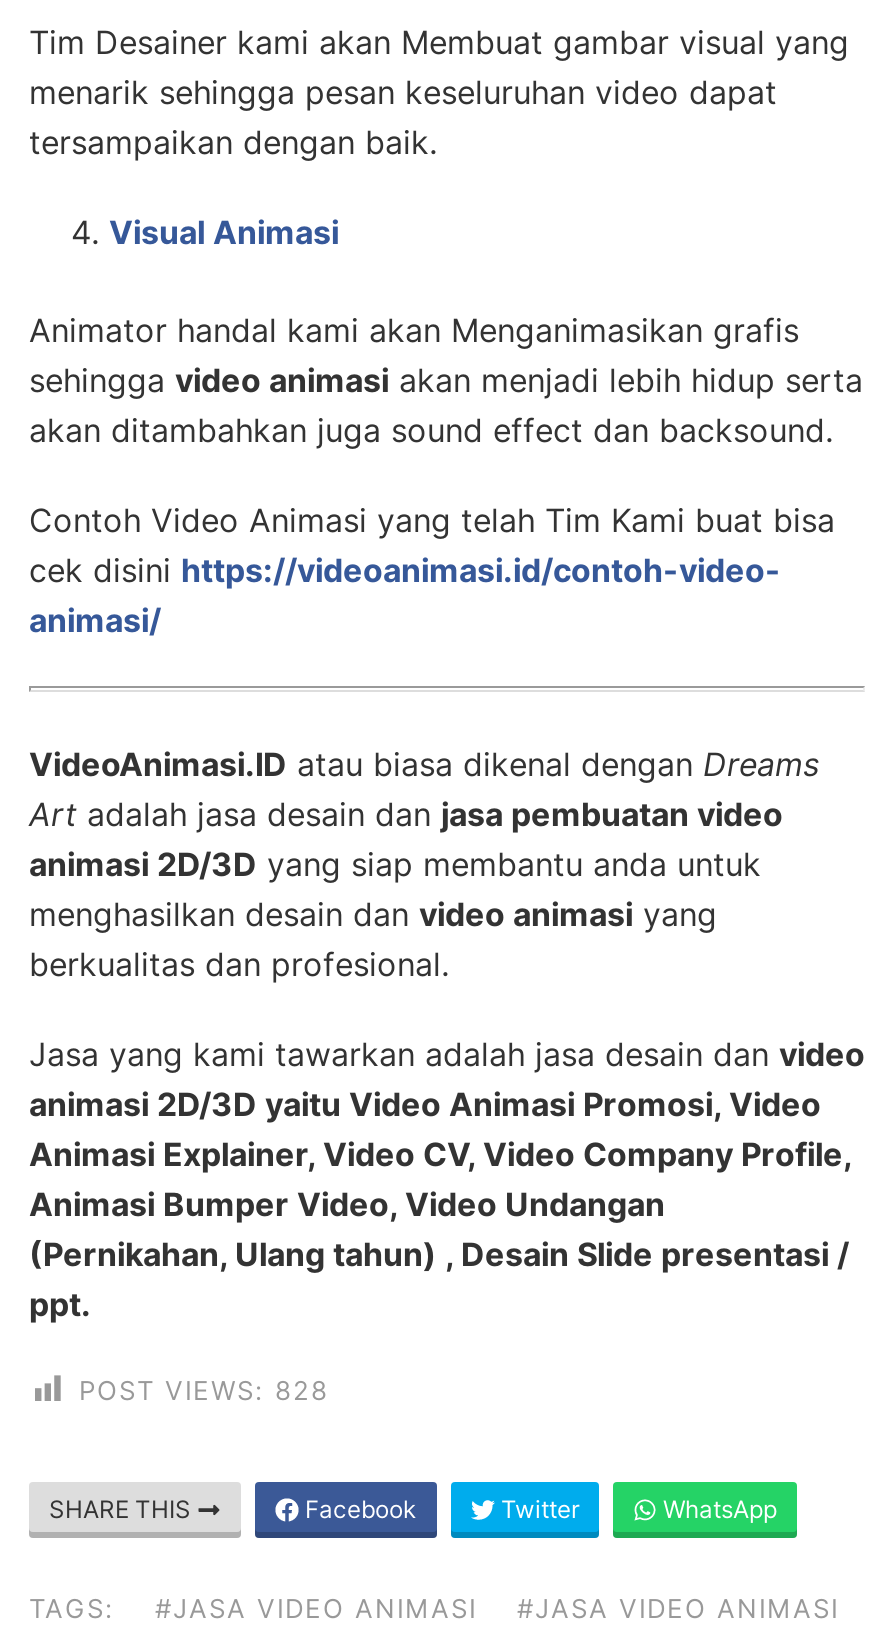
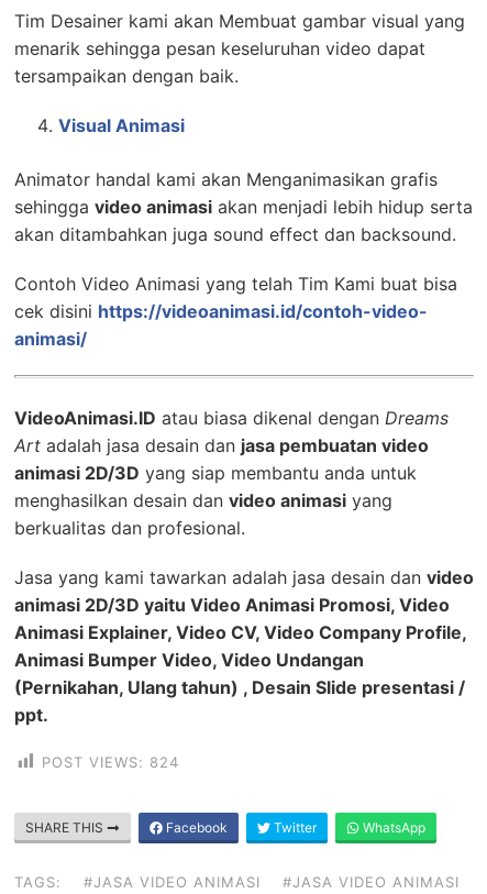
[79,1374,329,1406] POST VIEWS: 828 -> [42,753,179,771] POST VIEWS: 824

